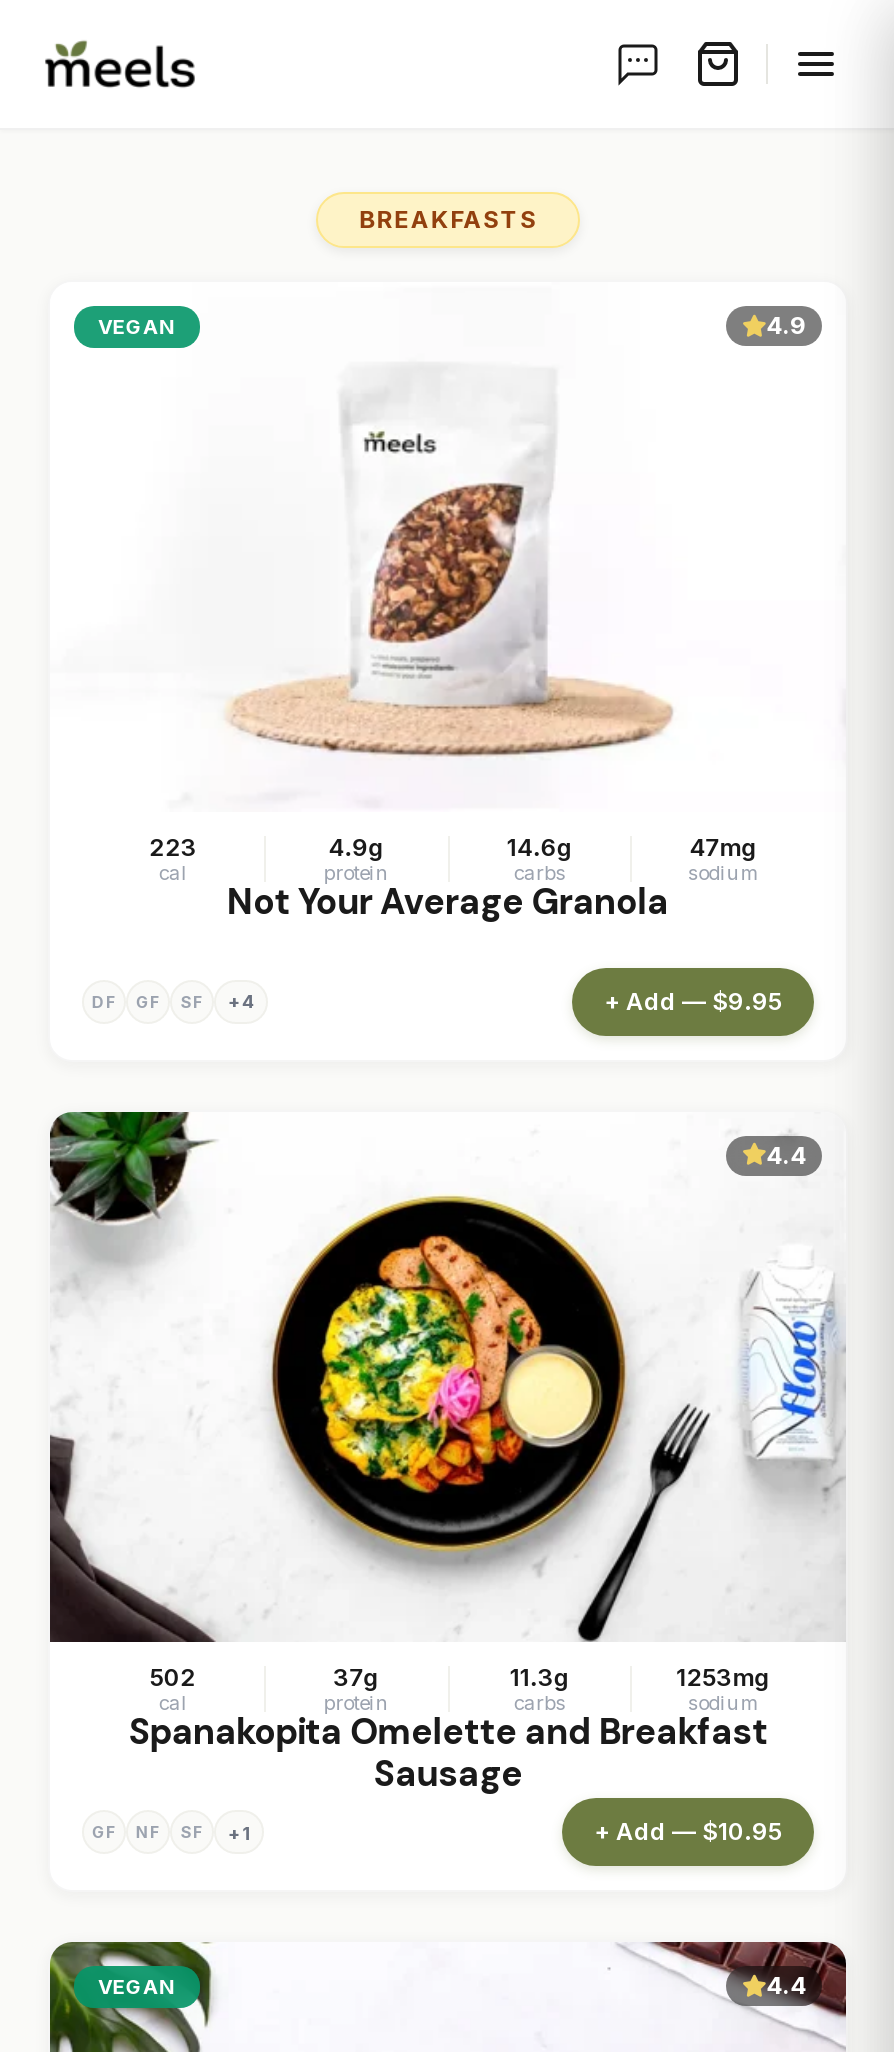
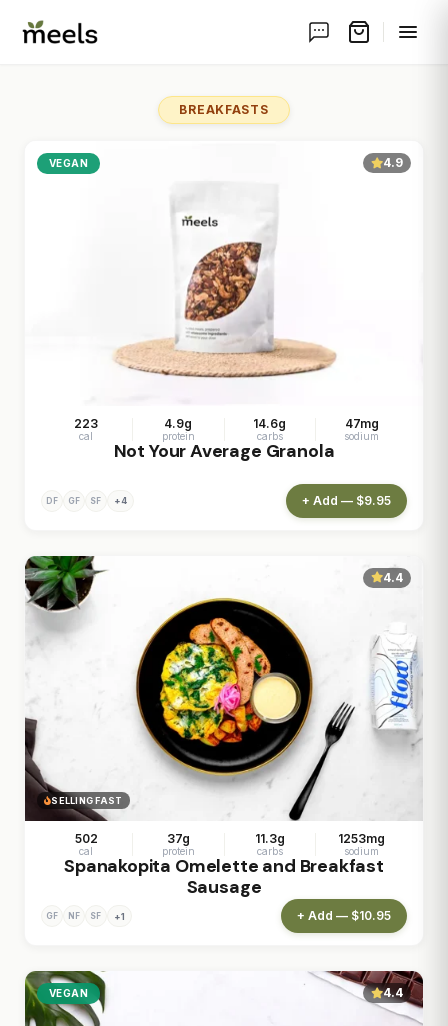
none -> [51,795,122,806] SELLING FAST

